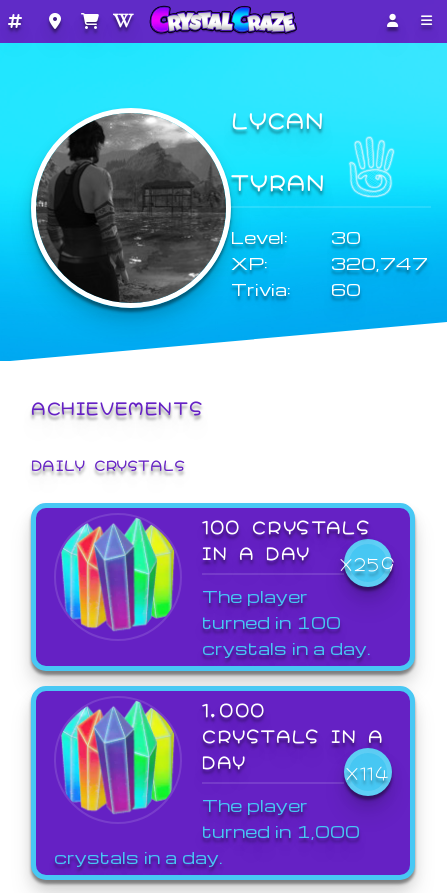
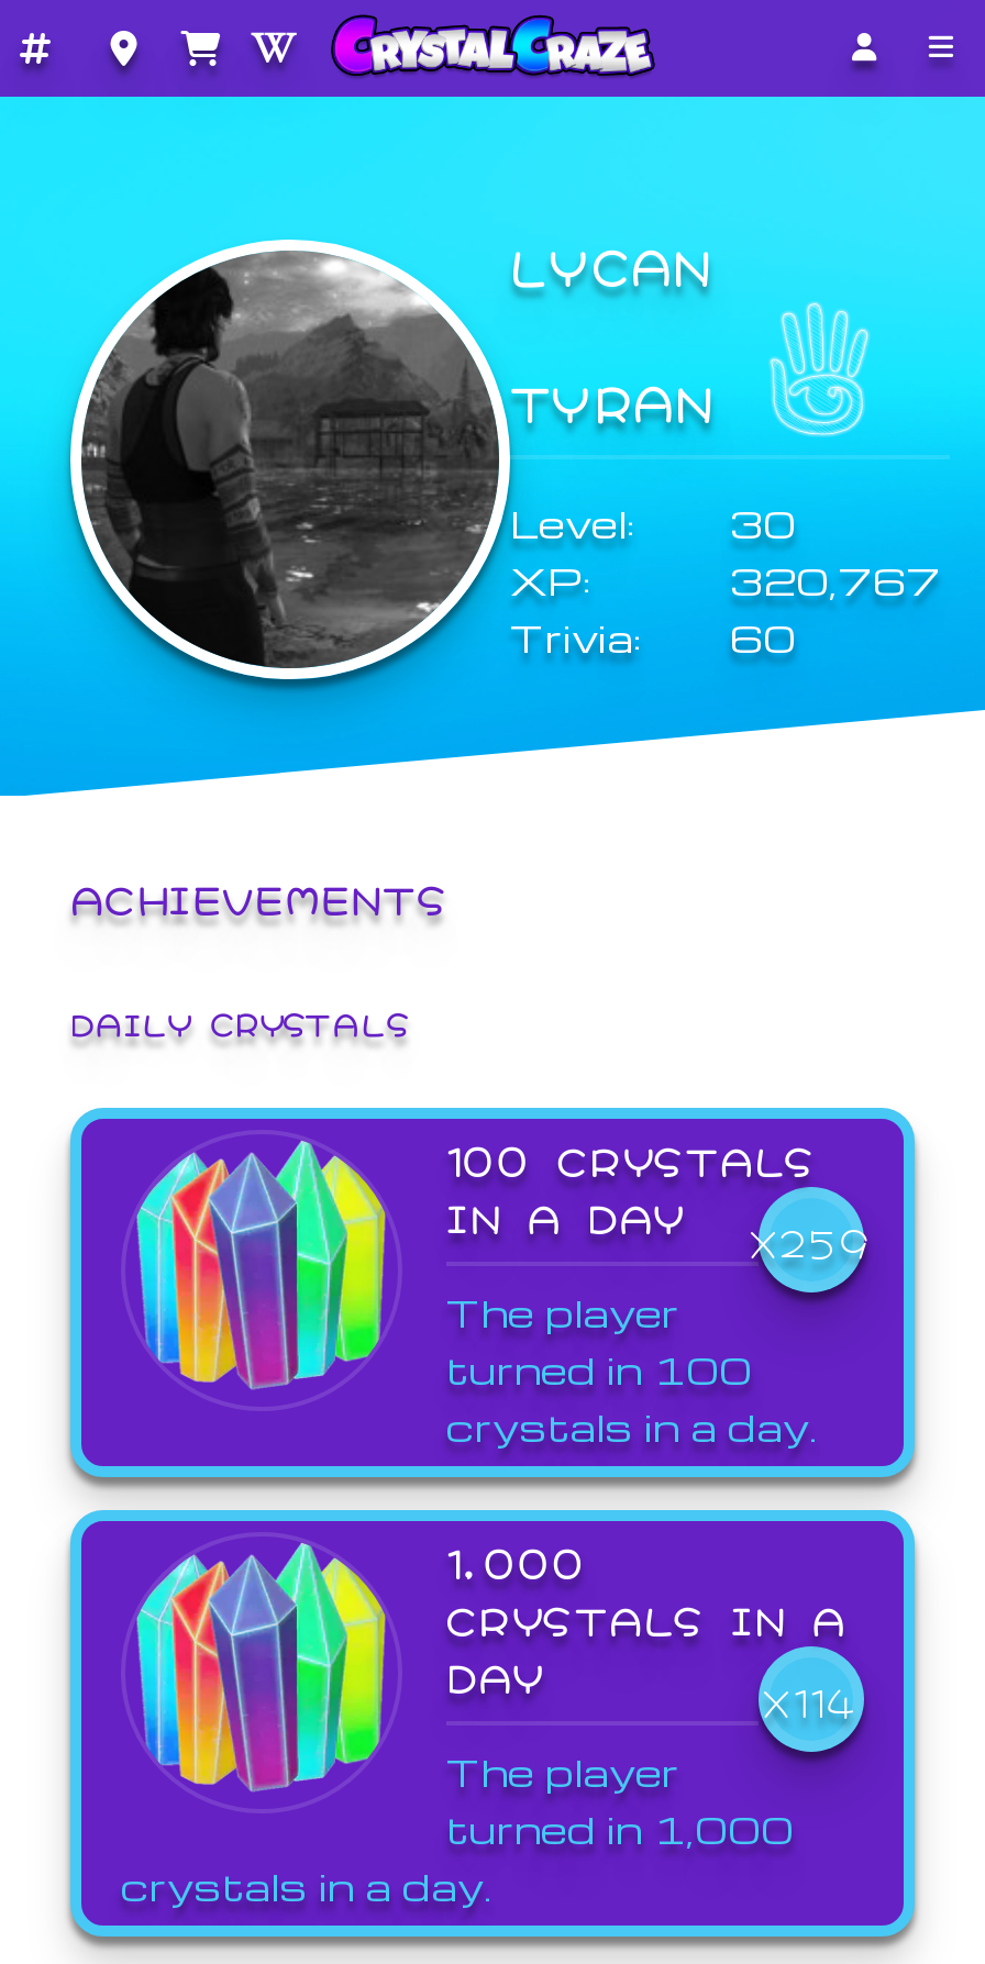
[331,251,428,274] 320,747 -> [730,554,941,604] 320,767

